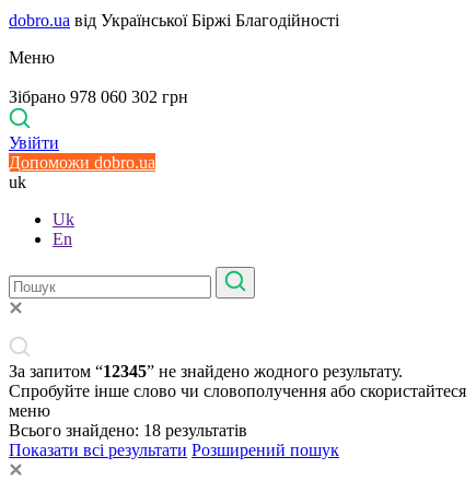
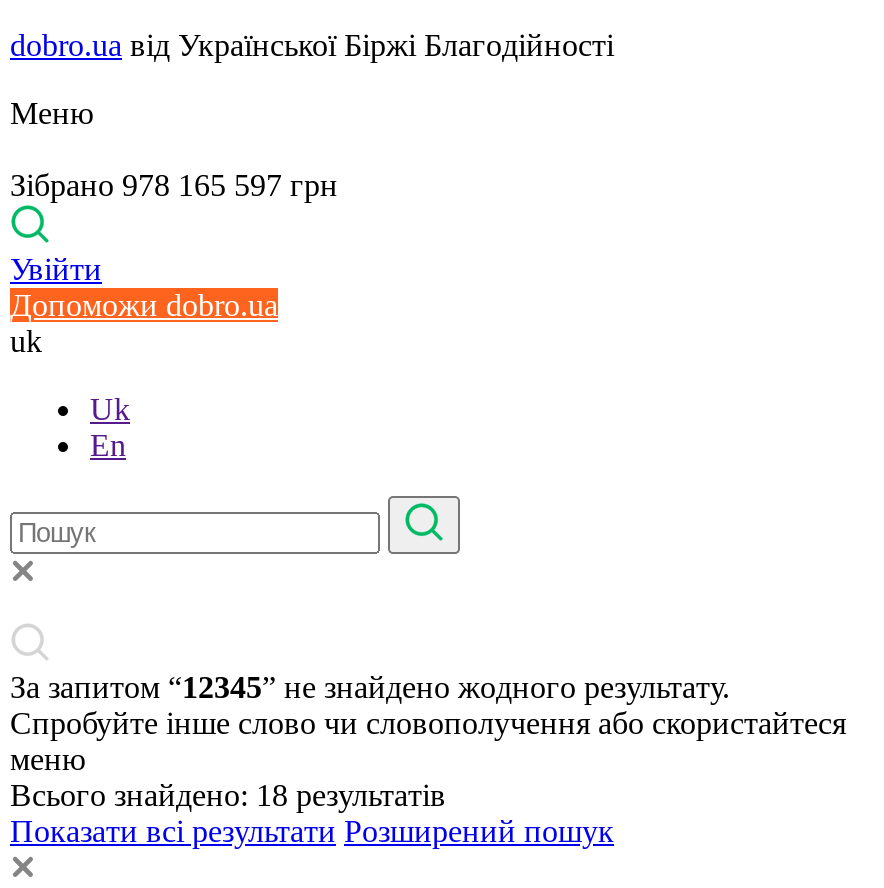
[9,87,188,106] Зібрано 978 060 302 грн -> [10,168,338,202] Зібрано 978 165 597 грн

